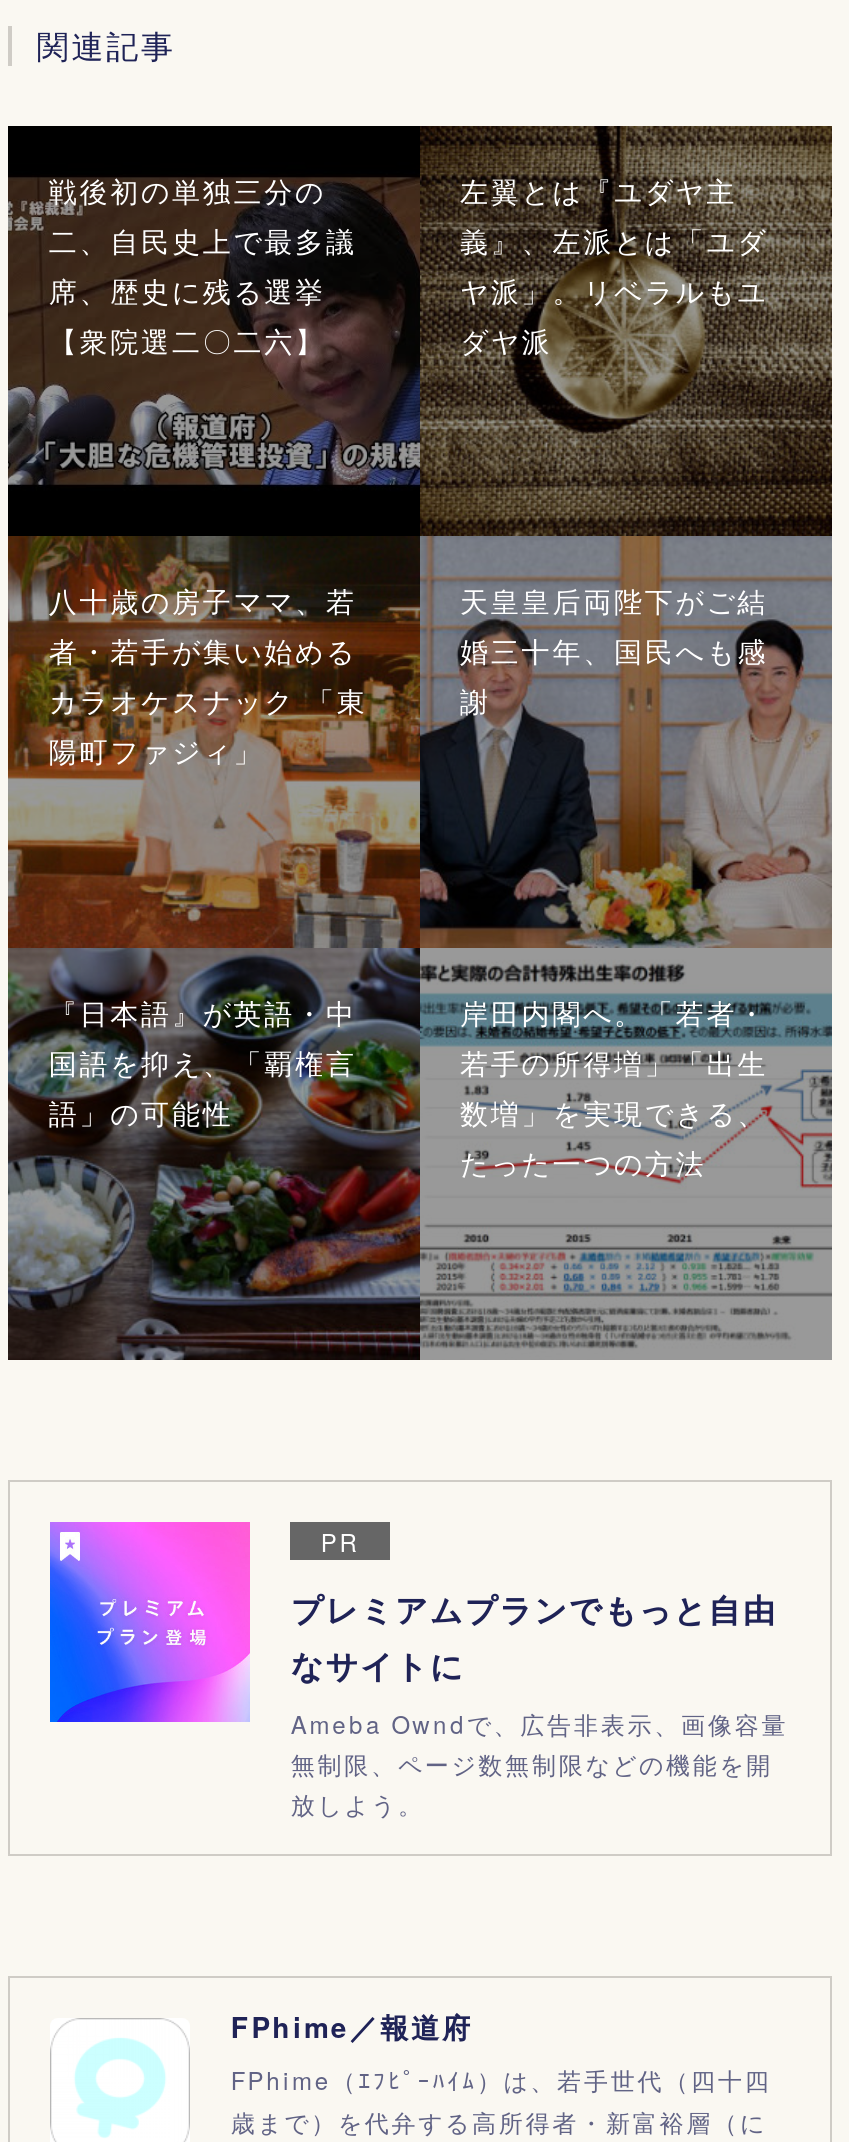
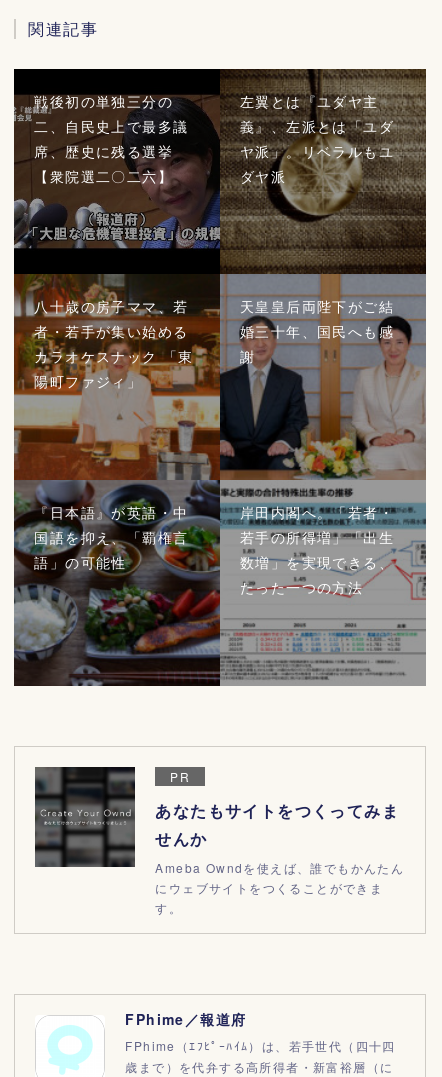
[48,1520,788,1819] [image] | プレミアムプランでもっと自由 | なサイトに | Ameba Owndで、広告非表示、画像容量 | 無制限、ページ数無制限などの機能を開 | 放しよう。 -> [34,766,404,916] [image] | あなたもサイトをつくってみま | せんか | Ameba Owndを使えば、誰でもかんたん | にウェブサイトをつくることができま | す。

